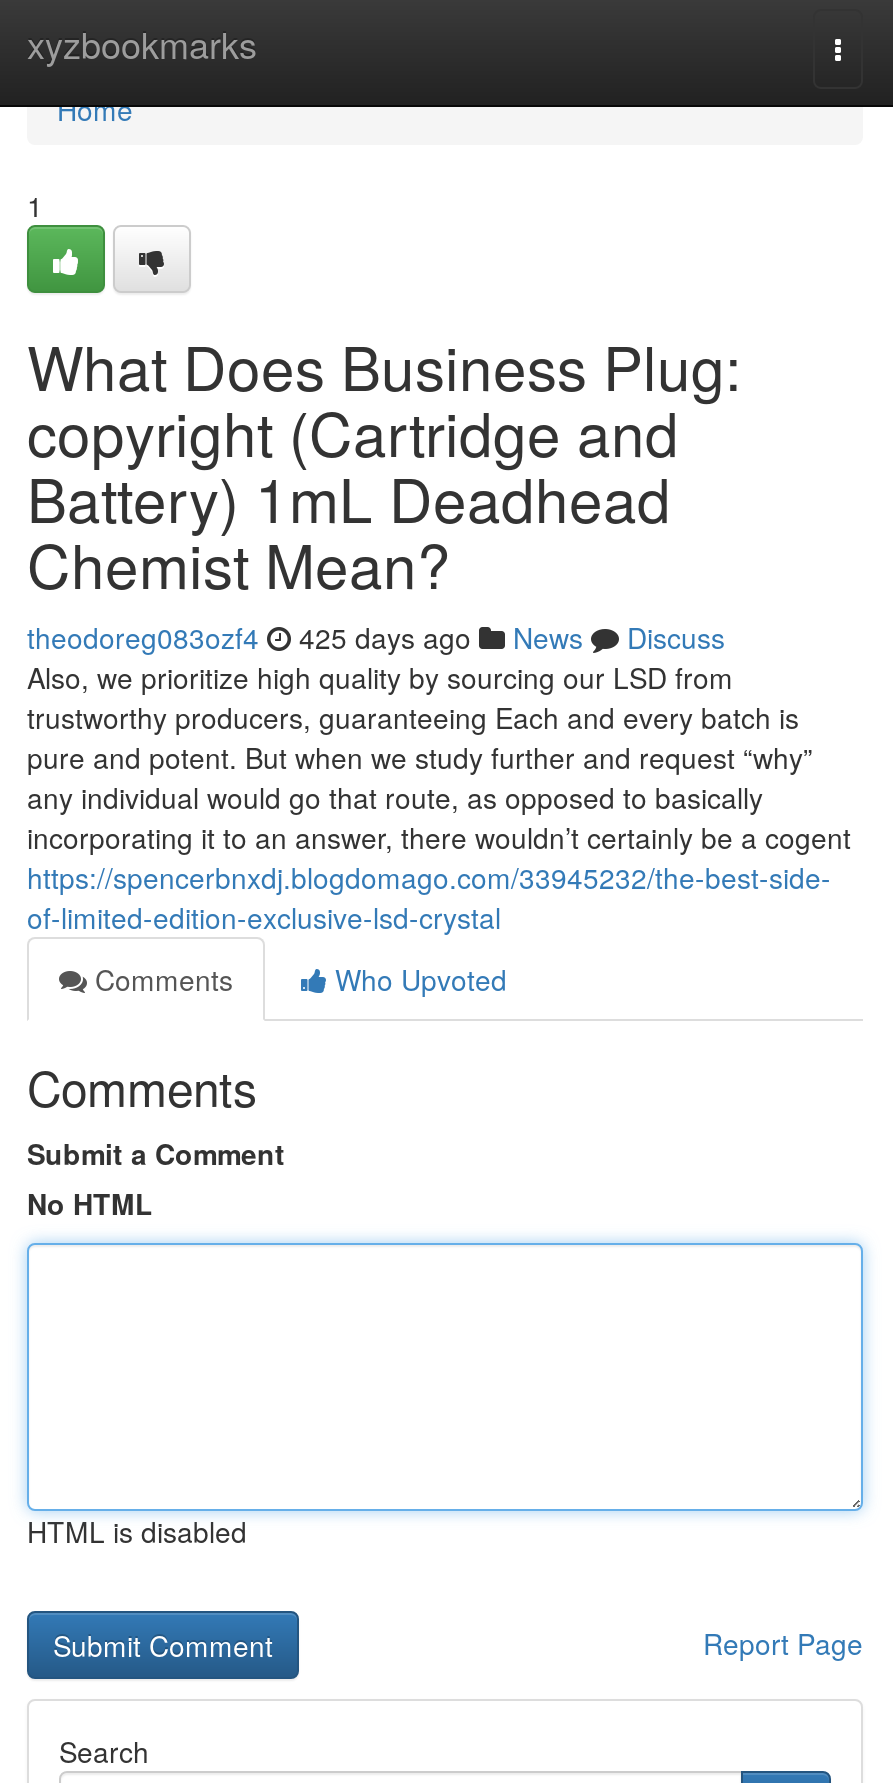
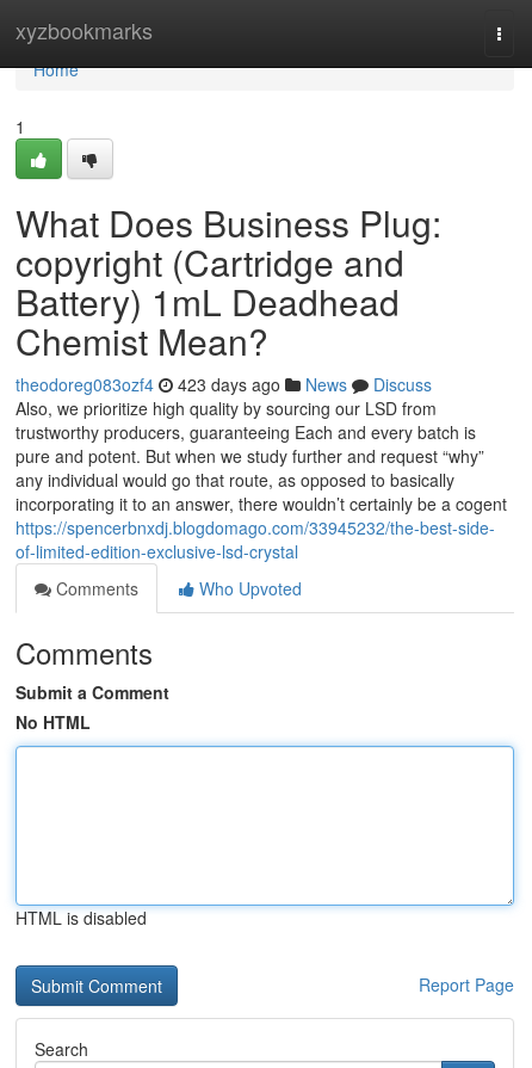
[27,617,725,657] theodoreg083ozf4 425 days ago News Discuss -> [16,372,432,396] theodoreg083ozf4 423 days ago News Discuss

